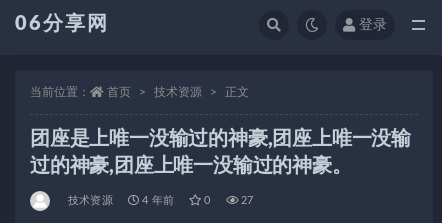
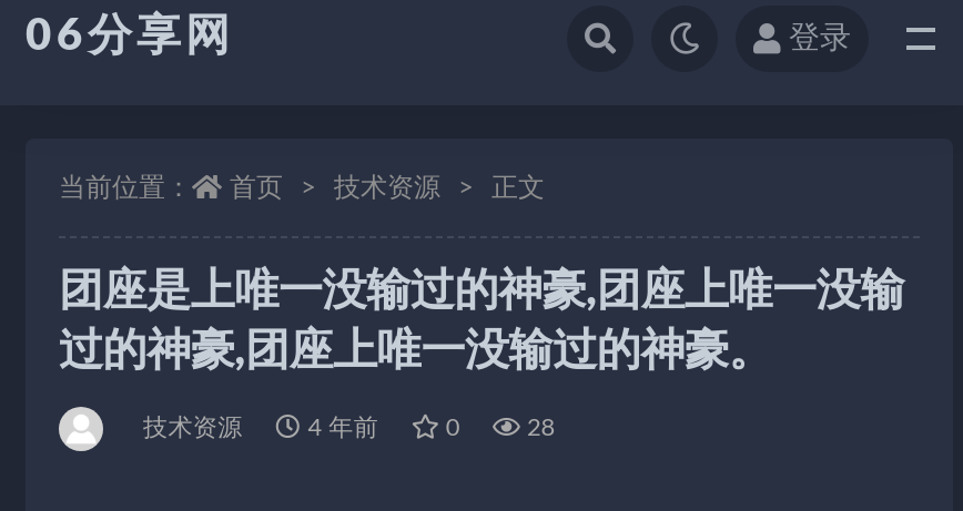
[238,195,253,206] 27 -> [520,416,555,440] 28

